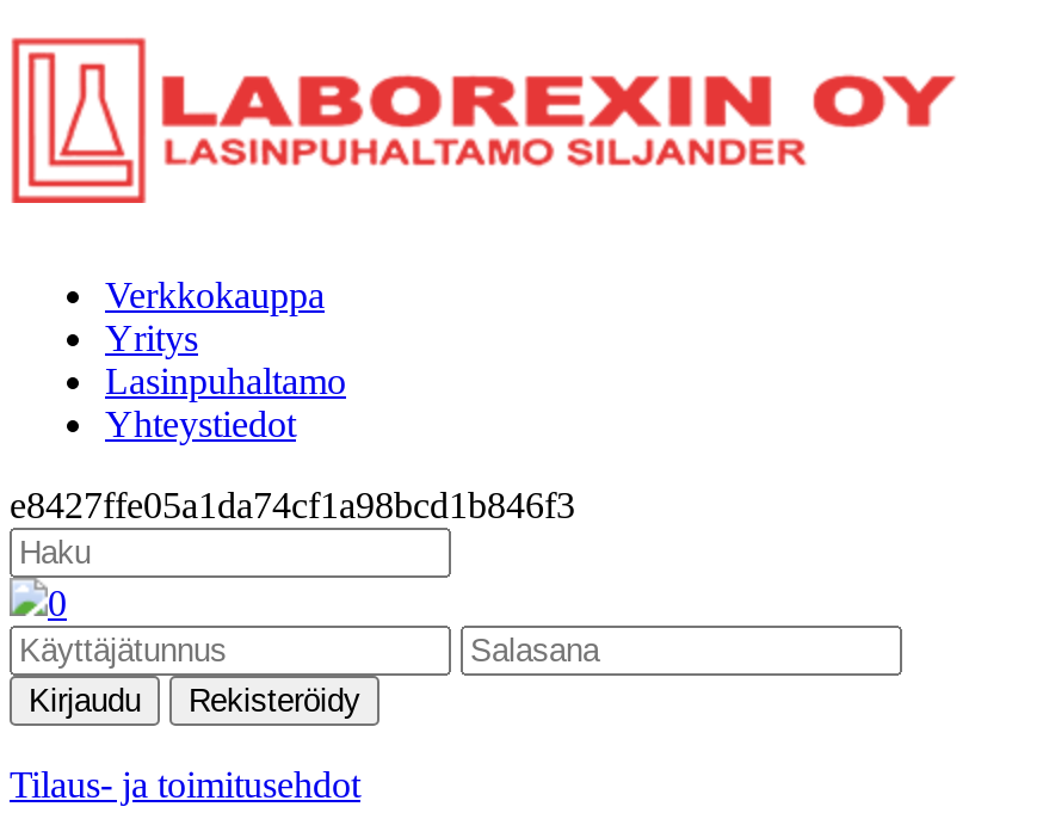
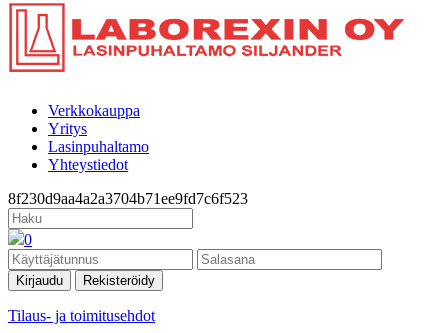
[10,485,575,525] e8427ffe05a1da74cf1a98bcd1b846f3 -> [8,190,248,207] 8f230d9aa4a2a3704b71ee9fd7c6f523

